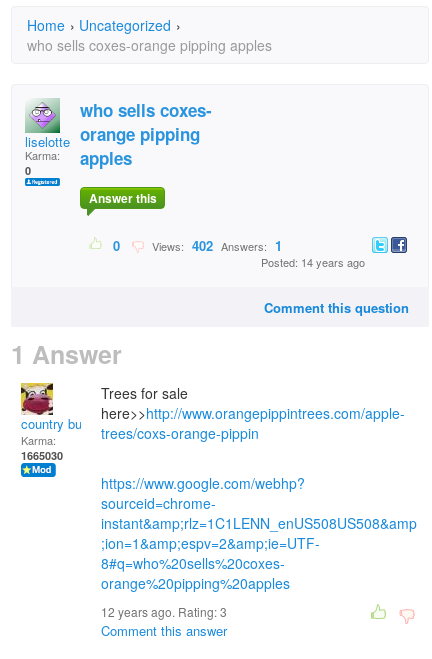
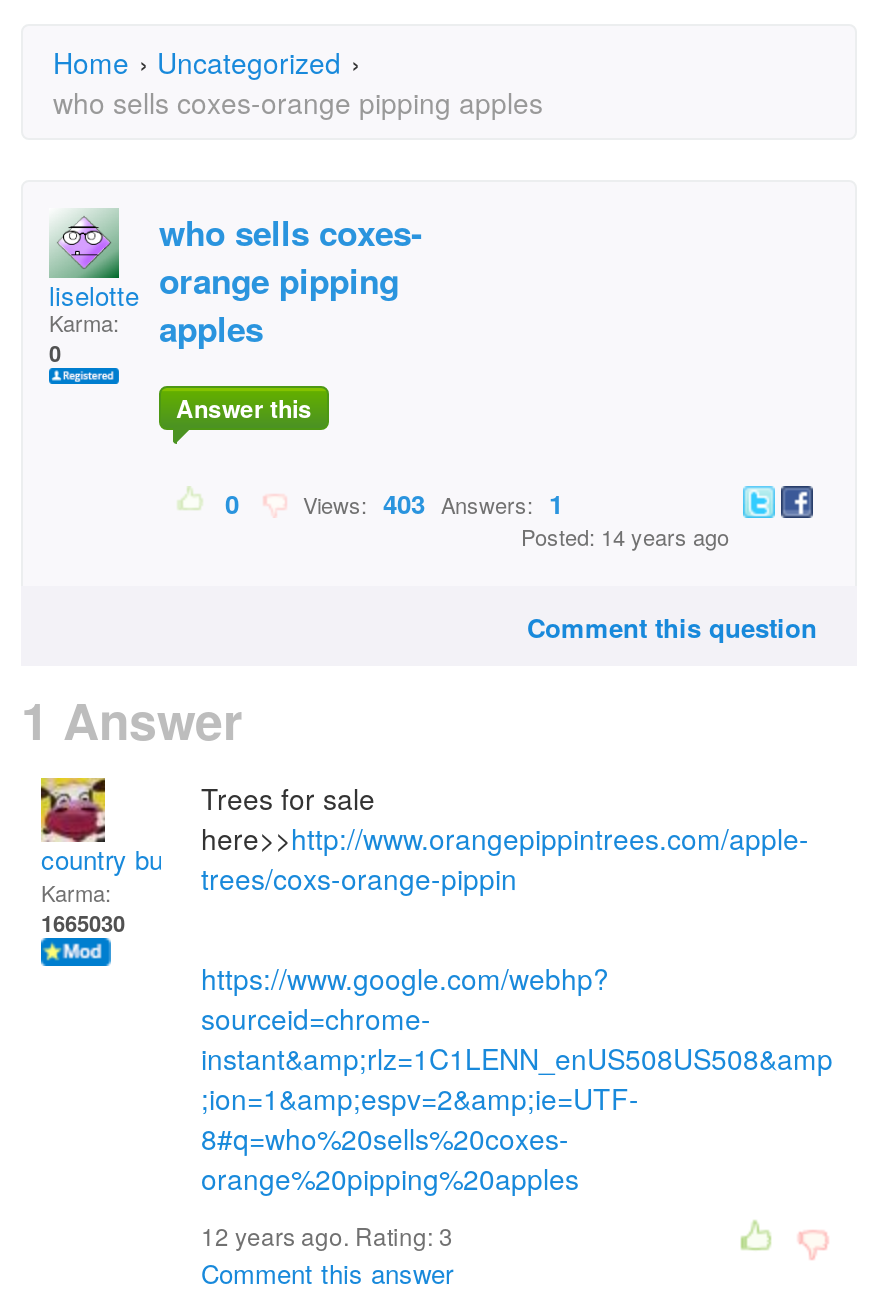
[146,236,282,255] Views: 402 Answers: 1 -> [291,484,563,522] Views: 403 Answers: 1

